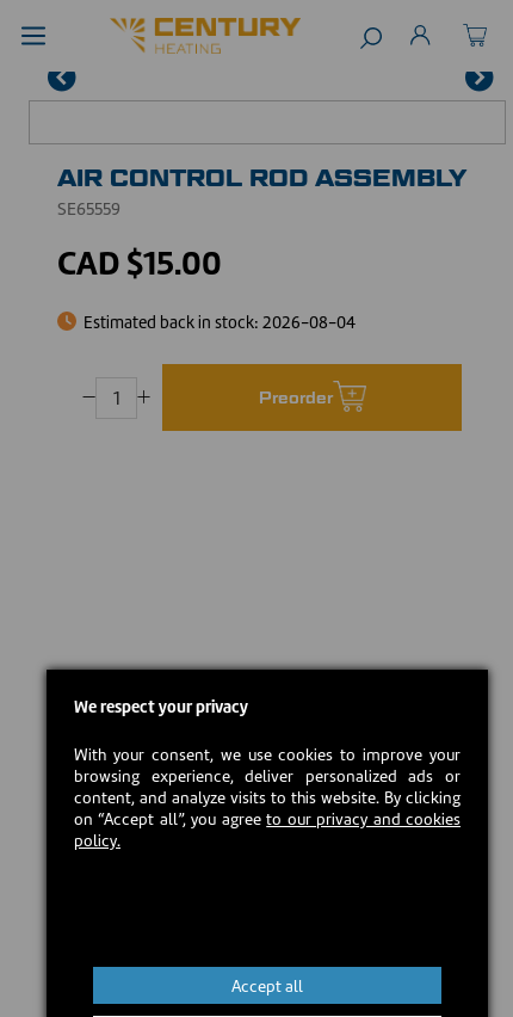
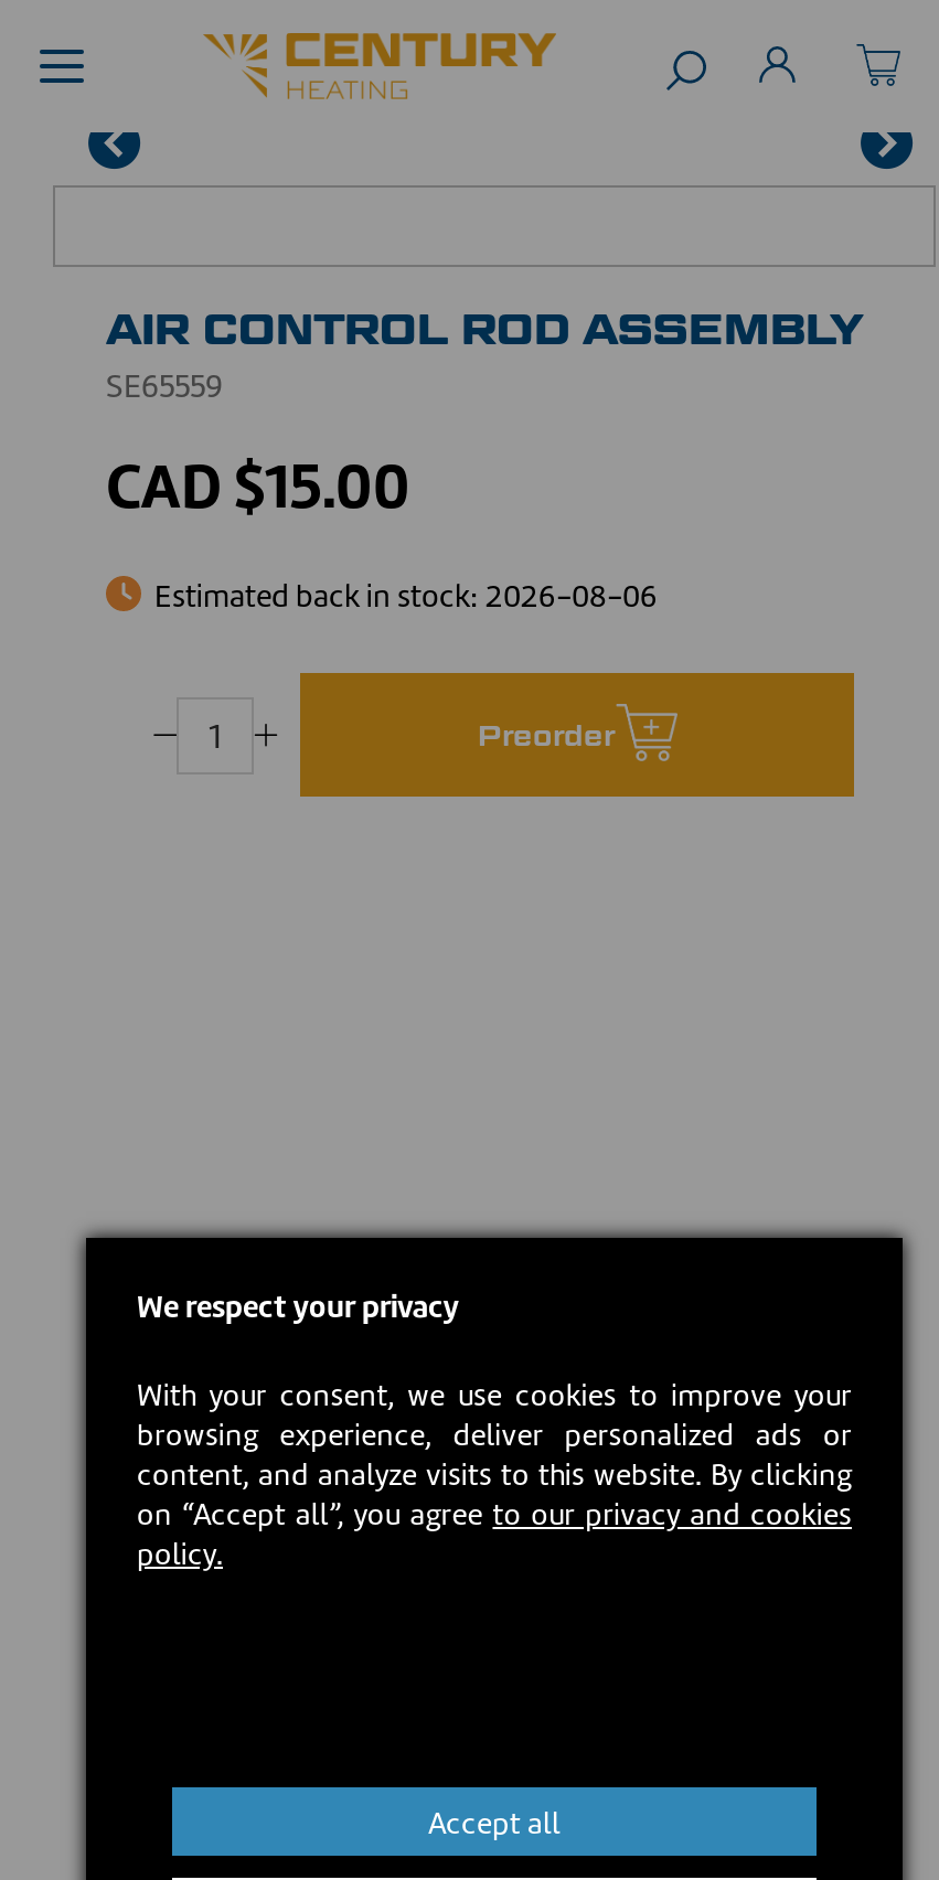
[84,312,356,333] Estimated back in stock: 2026-08-04 -> [154,576,658,616] Estimated back in stock: 2026-08-06

